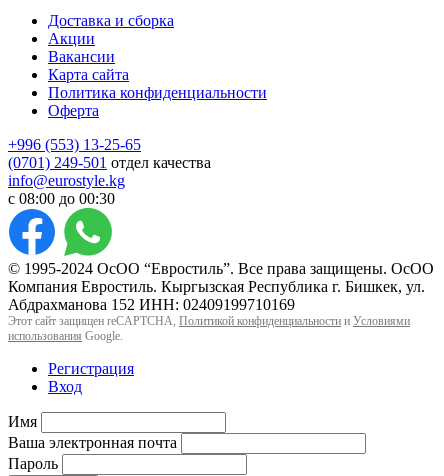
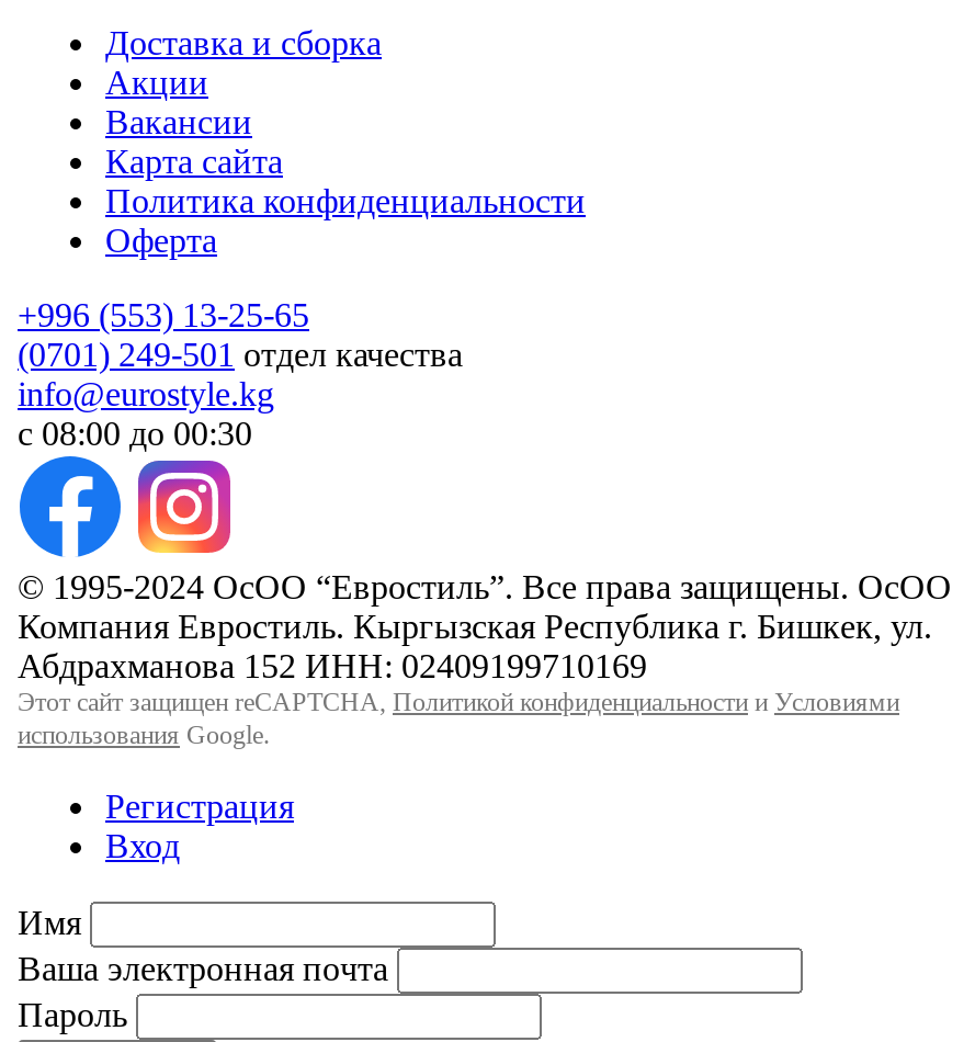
[63,209,113,257] [image] -> [136,456,246,559] [image]

